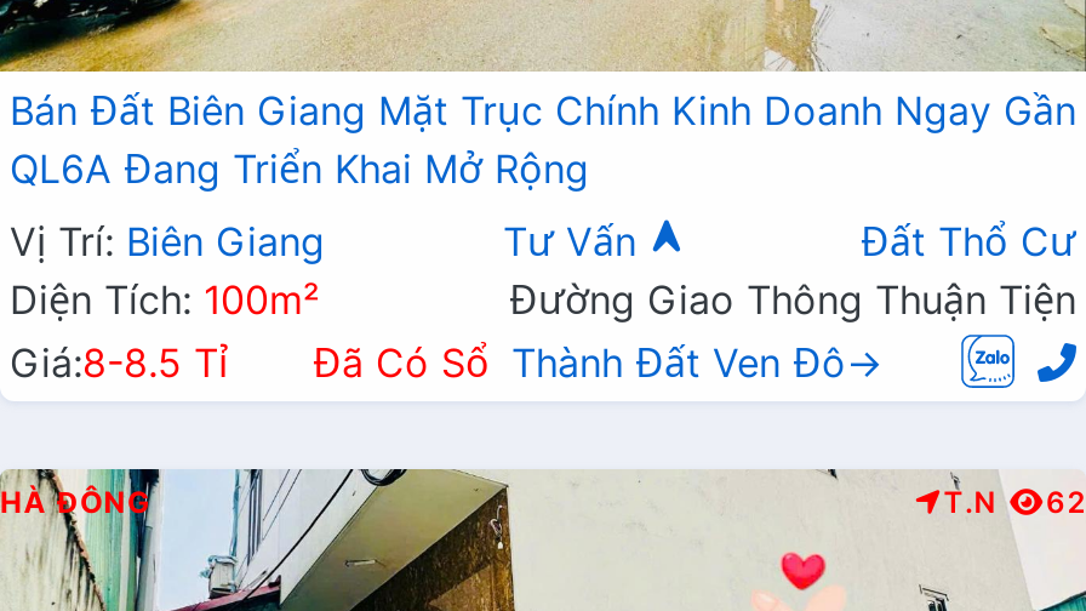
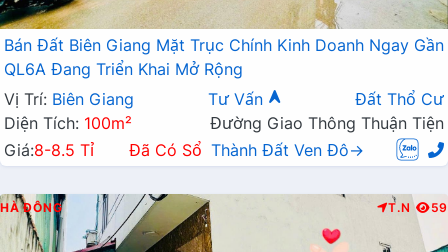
[943,484,1086,520] T.N 62 -> [388,200,448,215] T.N 59

